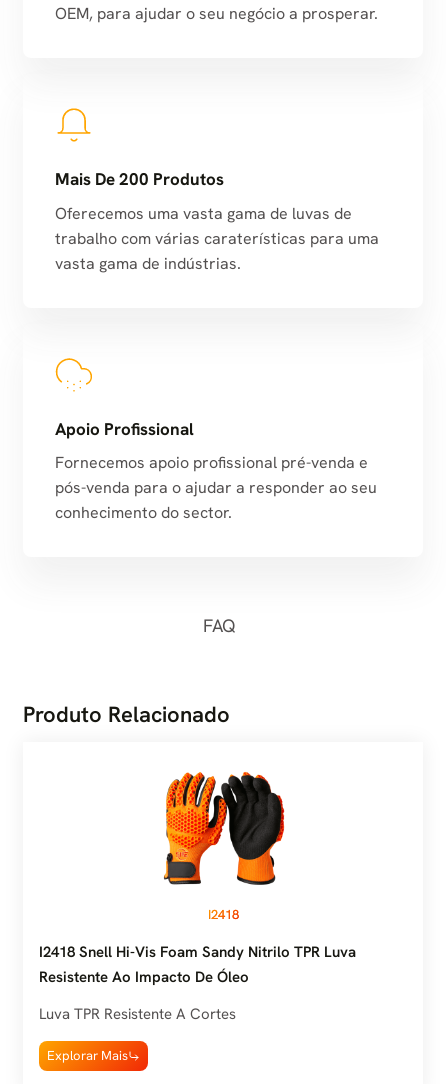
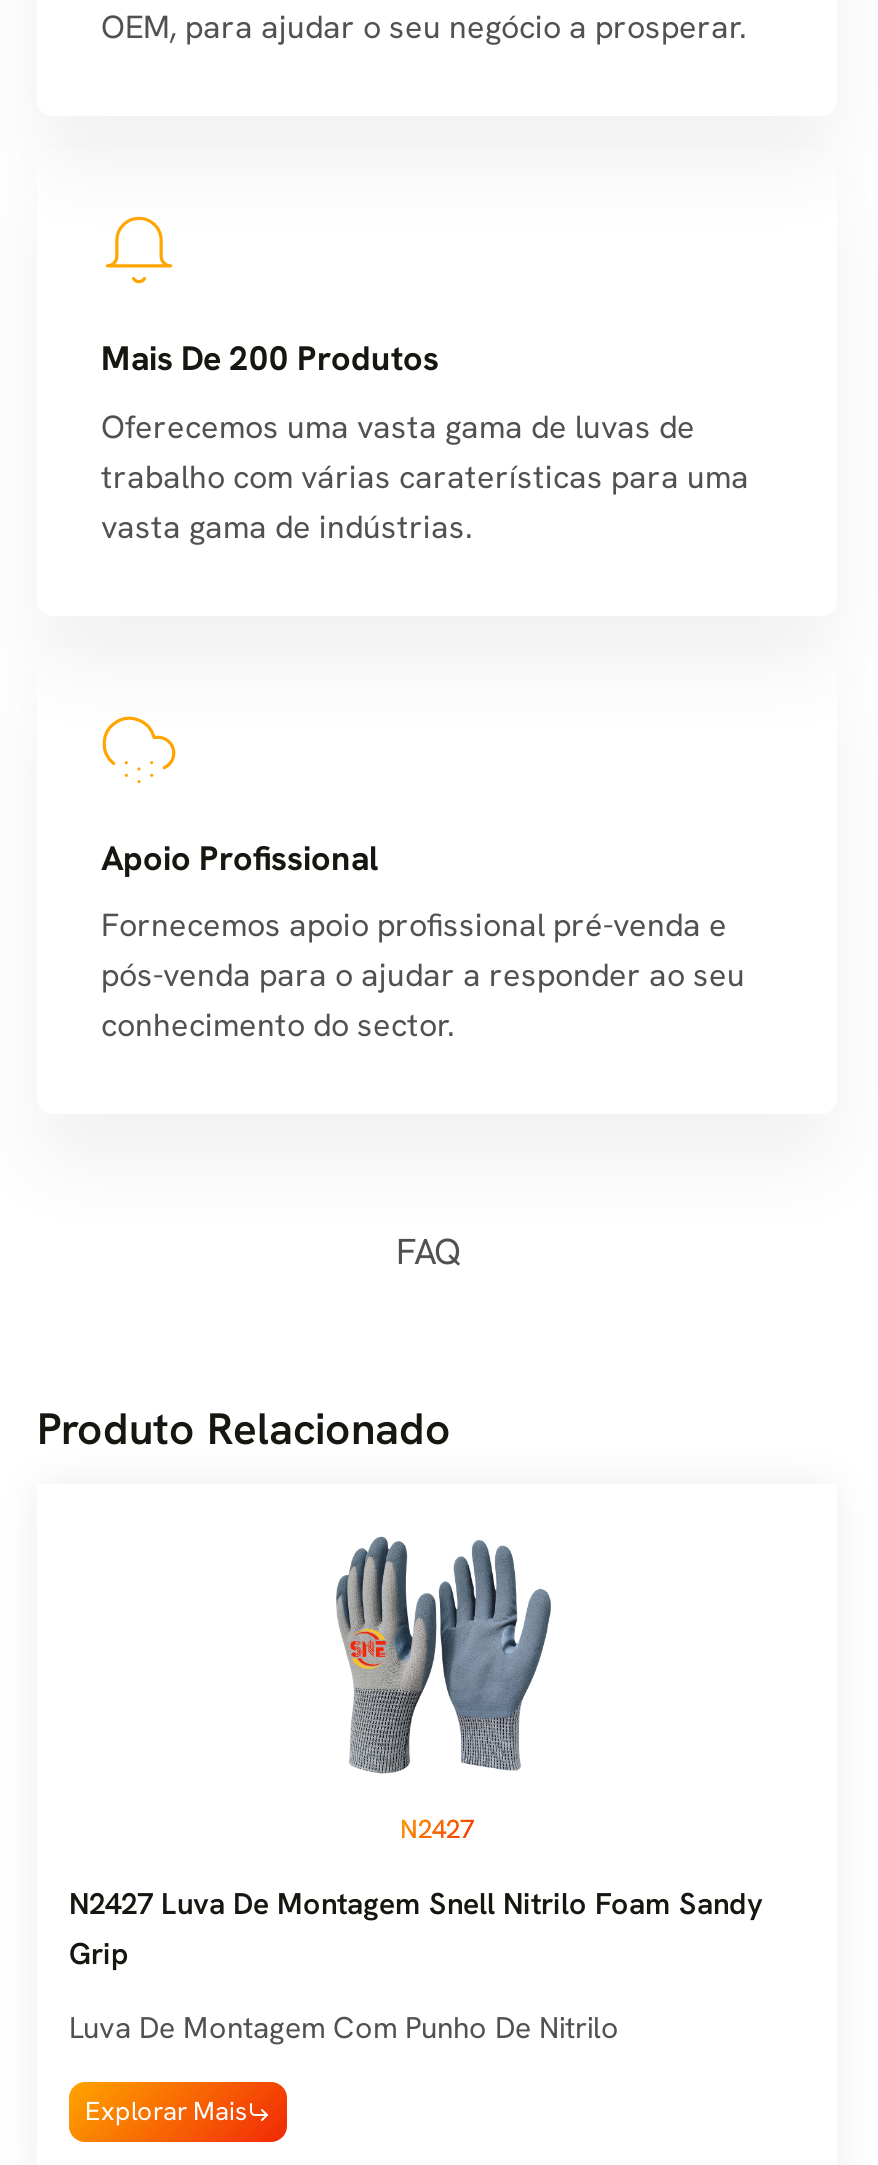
[163,769,285,923] [image] | I2418 -> [319,1534,559,1846] [image] | N2427
[39,942,356,987] I2418 Snell Hi-Vis Foam Sandy Nitrilo TPR Luva | Resistente Ao Impacto De Óleo -> [69,1884,763,1974] N2427 Luva De Montagem Snell Nitrilo Foam Sandy | Grip
[39,1004,236,1024] Luva TPR Resistente A Cortes -> [69,2008,619,2048] Luva De Montagem Com Punho De Nitrilo

